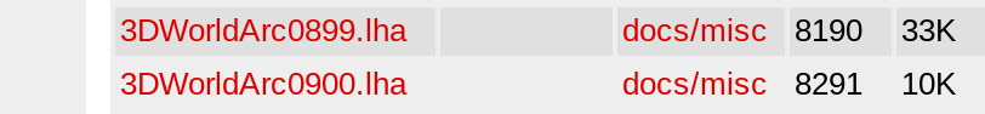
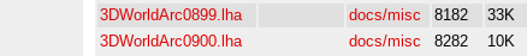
[622,12,957,49] docs/misc 8190 33K -> [349,6,515,24] docs/misc 8182 33K
[622,65,957,102] docs/misc 8291 10K -> [349,32,515,50] docs/misc 8282 10K

